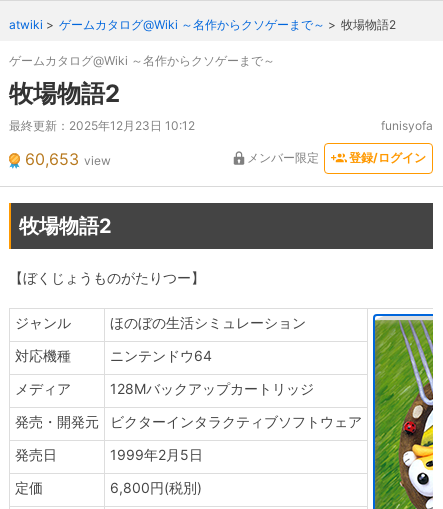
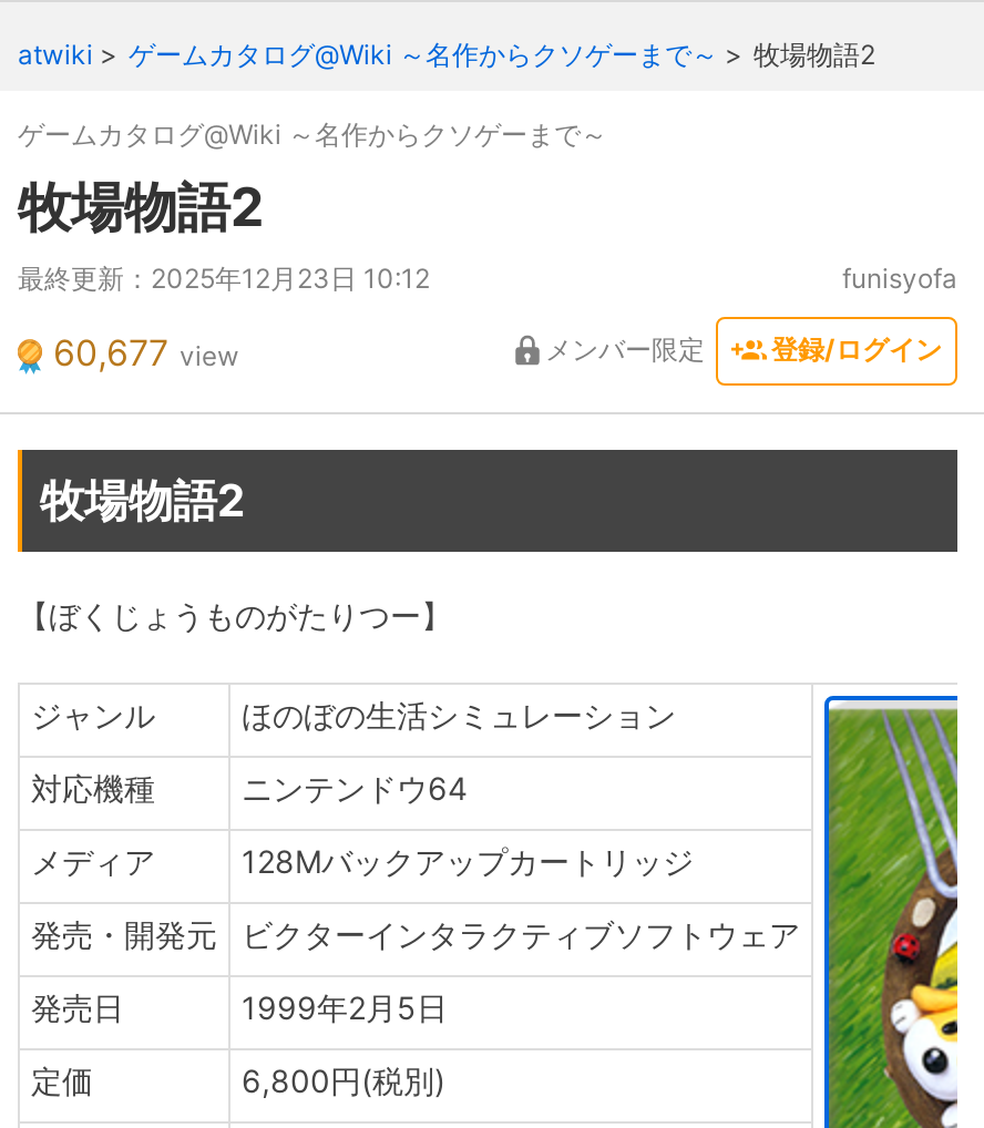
[25,148,111,168] 60,653 view -> [53,329,239,373] 60,677 view

